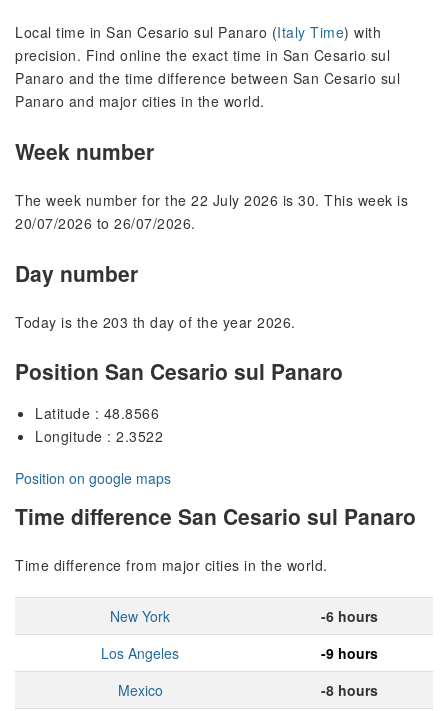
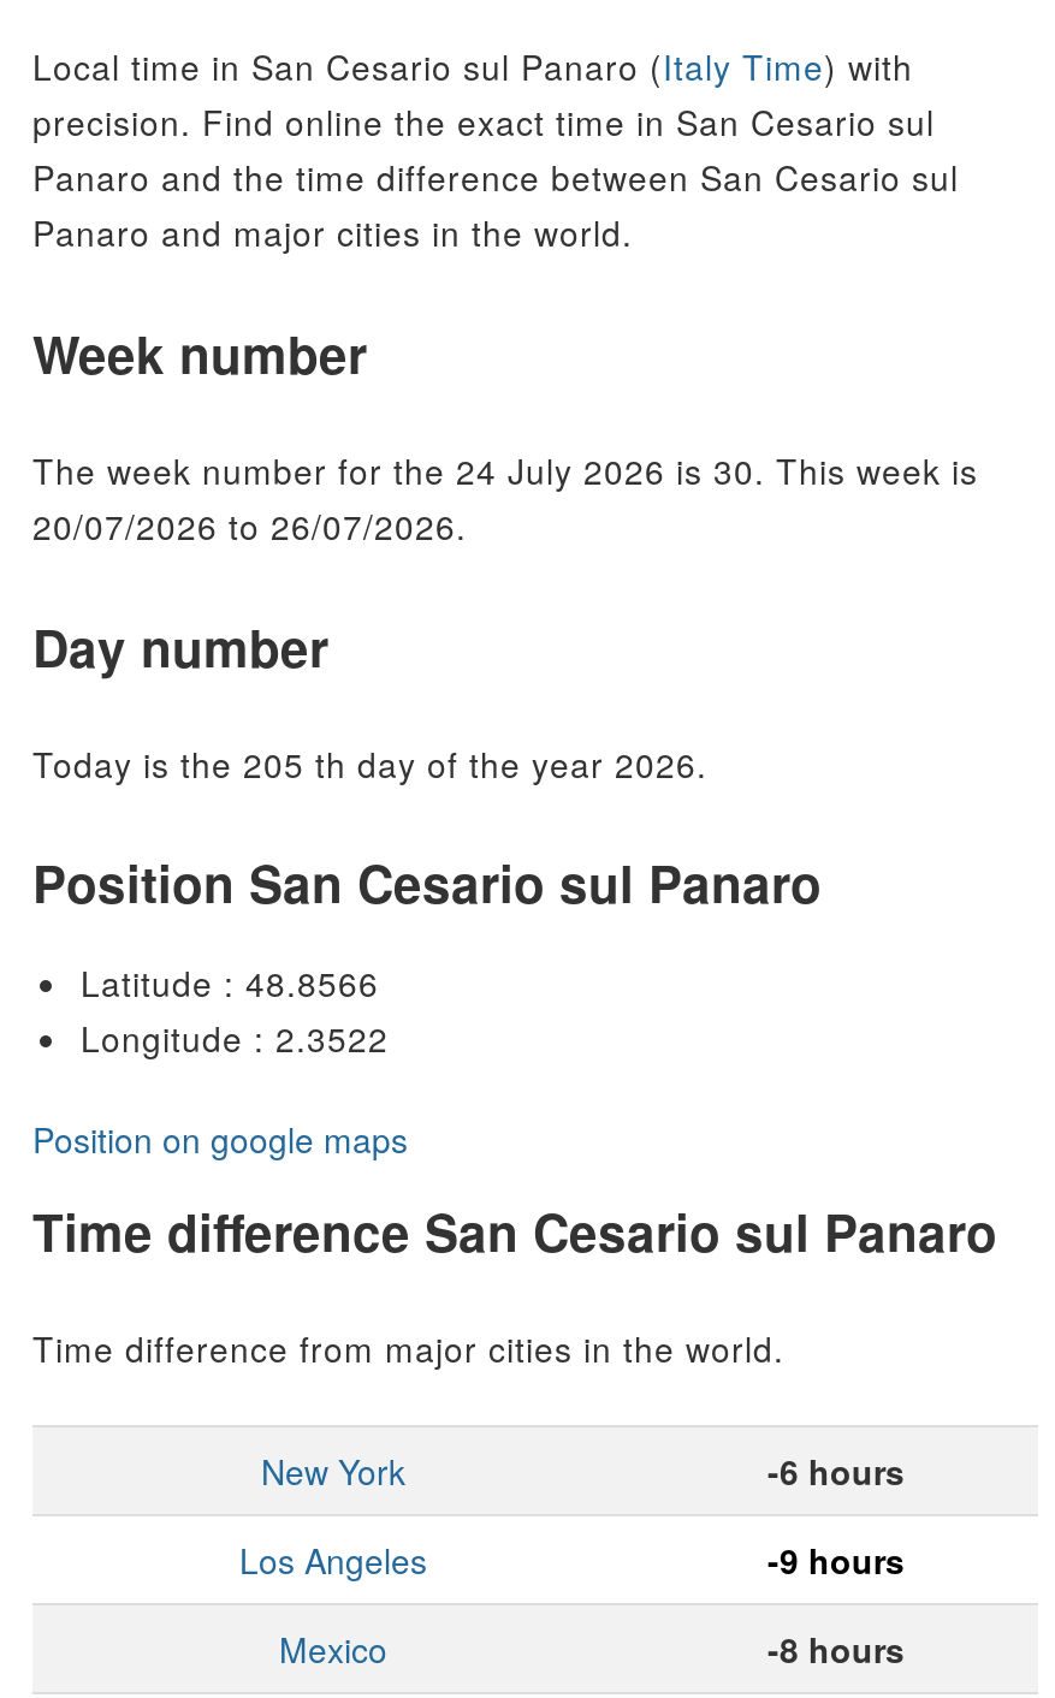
[15,190,408,210] The week number for the 22 July 2026 is 30. This week is -> [32,446,978,494] The week number for the 24 July 2026 is 30. This week is
[15,312,295,332] Today is the 203 th day of the year 2026. -> [32,740,707,788] Today is the 205 th day of the year 2026.

